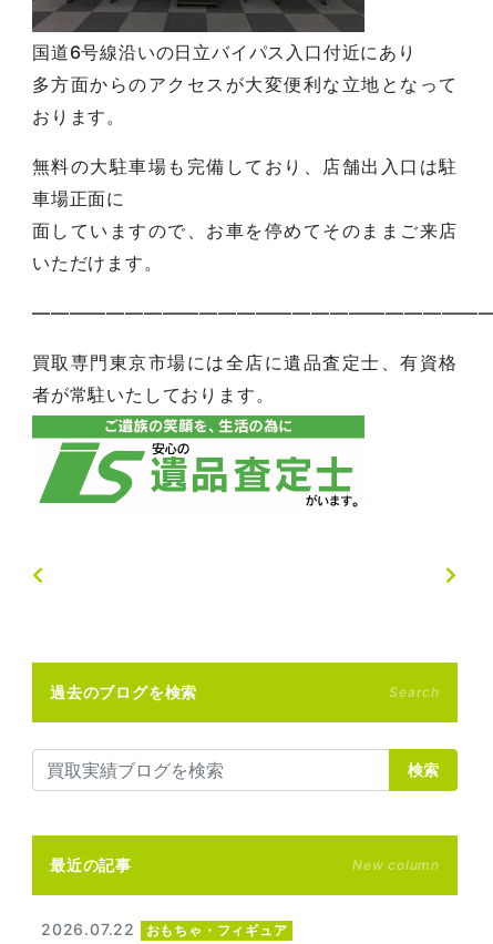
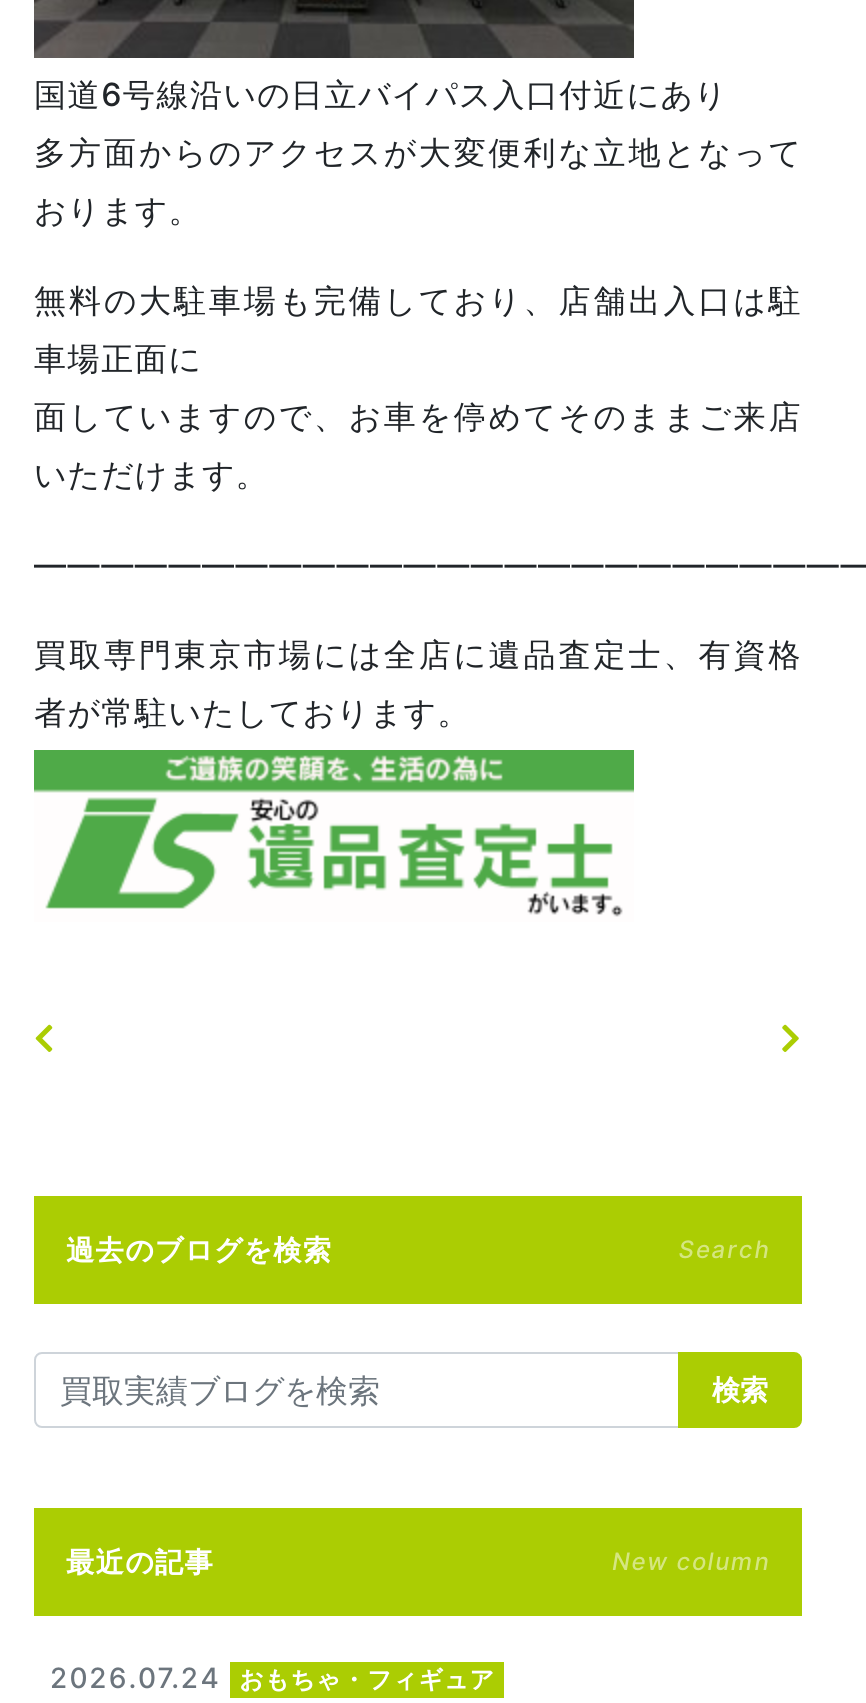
[41,920,288,938] 2026.07.22 おもちゃ・フィギュア -> [50,1660,495,1694] 2026.07.24 おもちゃ・フィギュア

